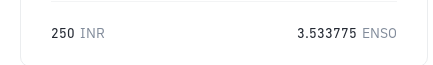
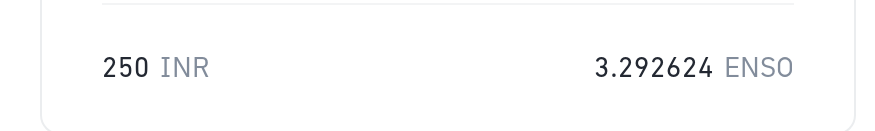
[297,27,397,41] 3.533775 ENSO -> [594,55,794,83] 3.292624 ENSO

